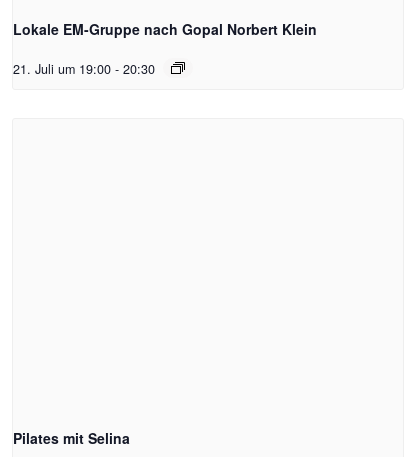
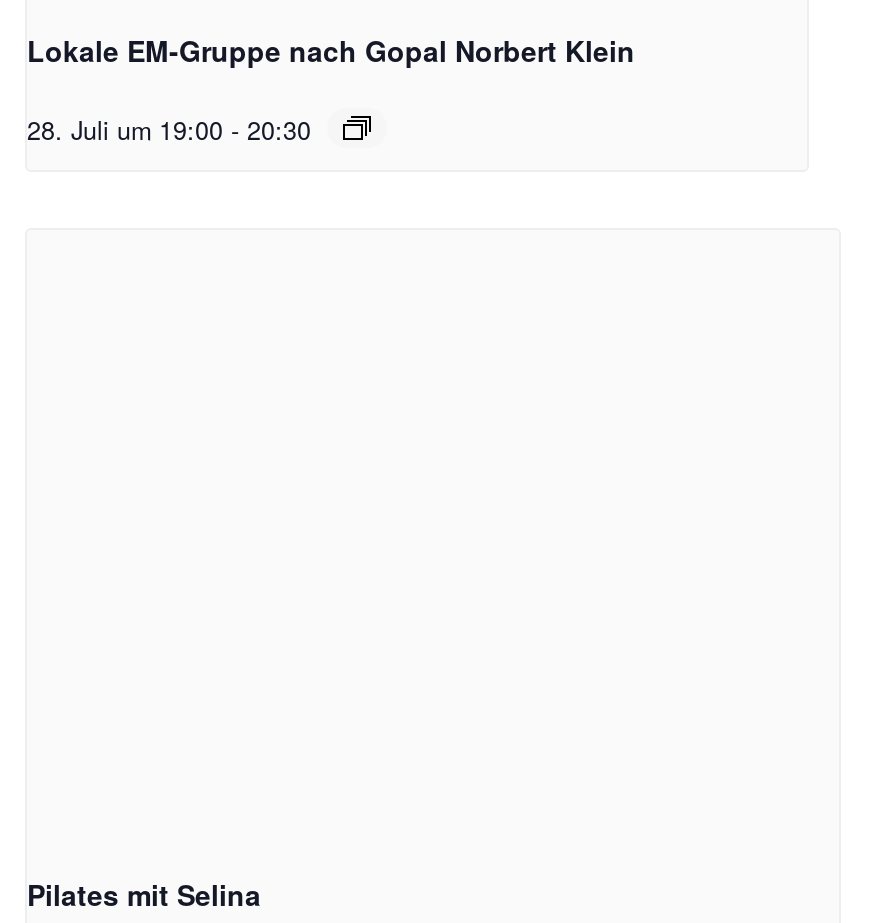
[13,60,155,78] 21. Juli um 19:00 - 20:30 -> [27,113,311,149] 28. Juli um 19:00 - 20:30

